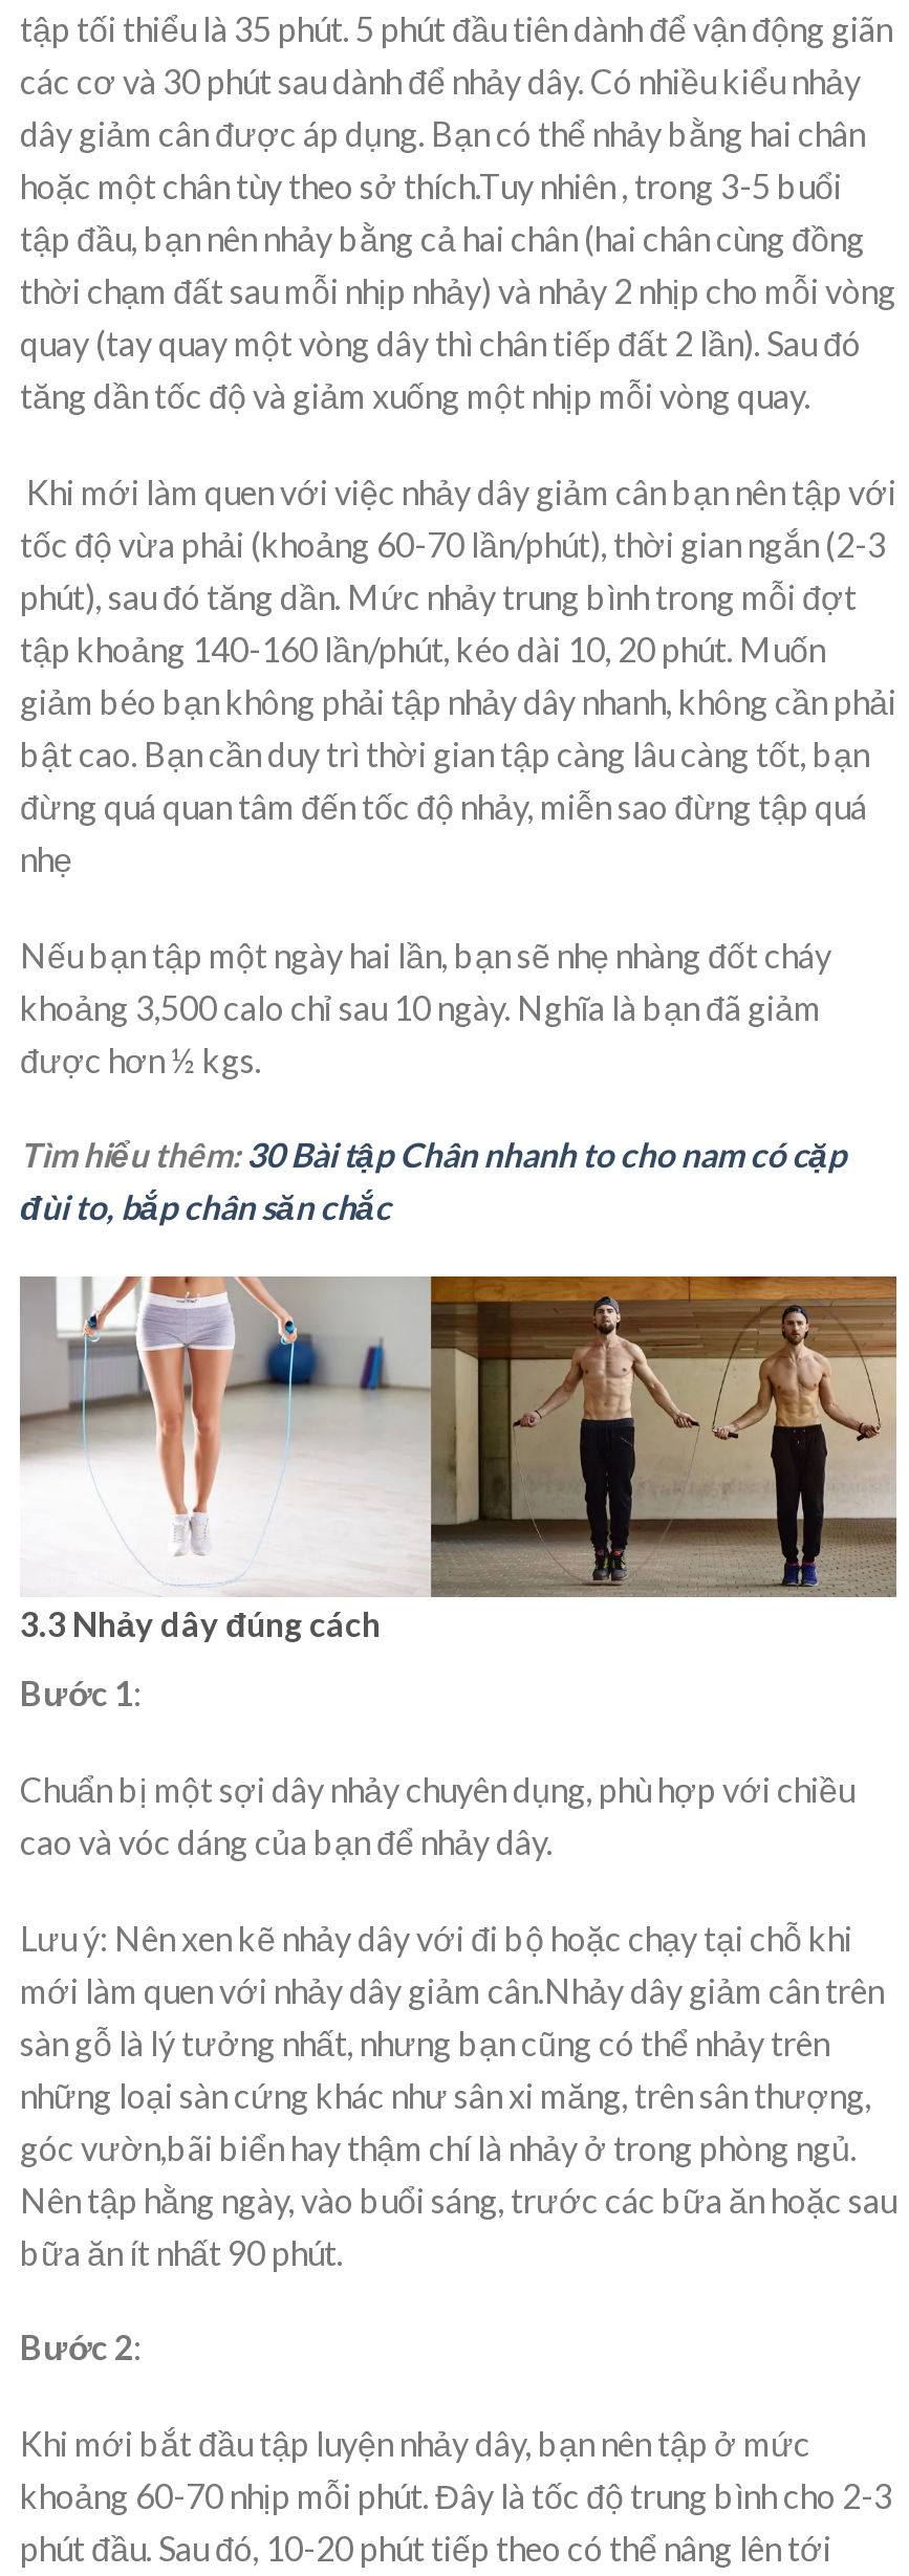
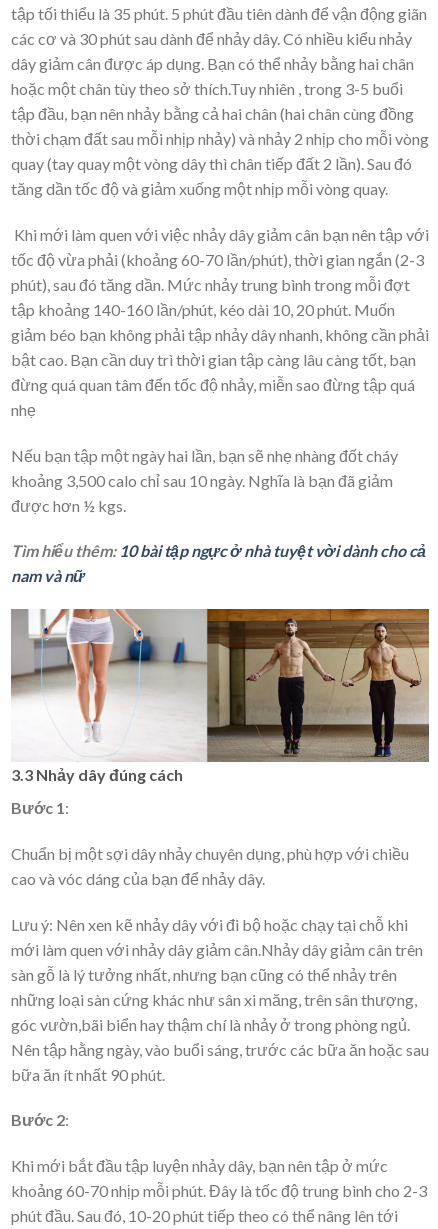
[20,1135,846,1227] Tìm hiểu thêm: 30 Bài tập Chân nhanh to cho nam có cặp | đùi to, bắp chân săn chắc -> [11,541,426,585] Tìm hiểu thêm: 10 bài tập ngực ở nhà tuyệt vời dành cho cả | nam và nữ

